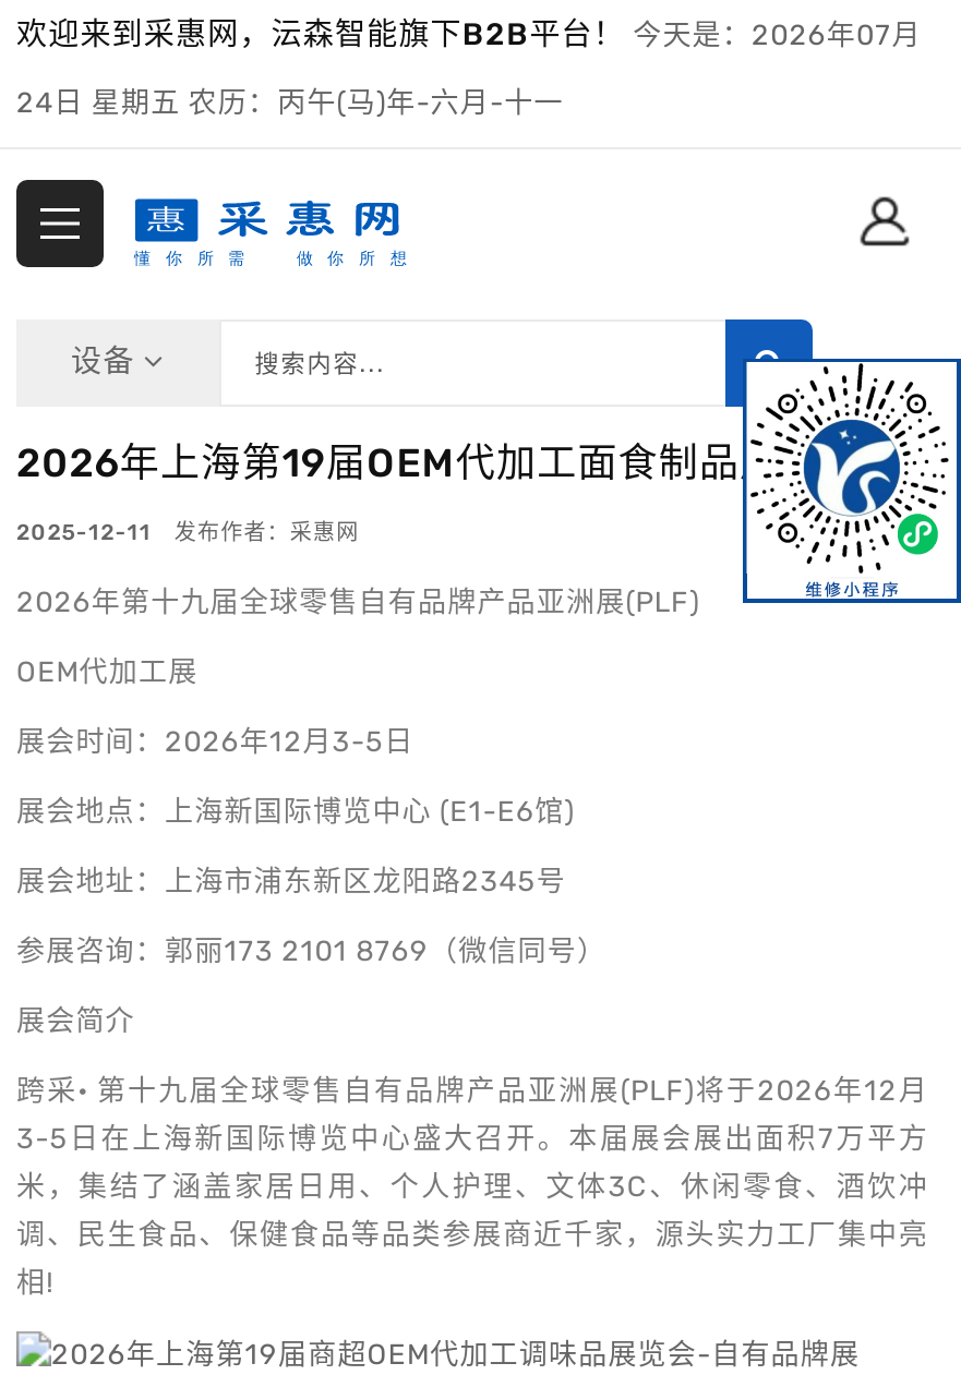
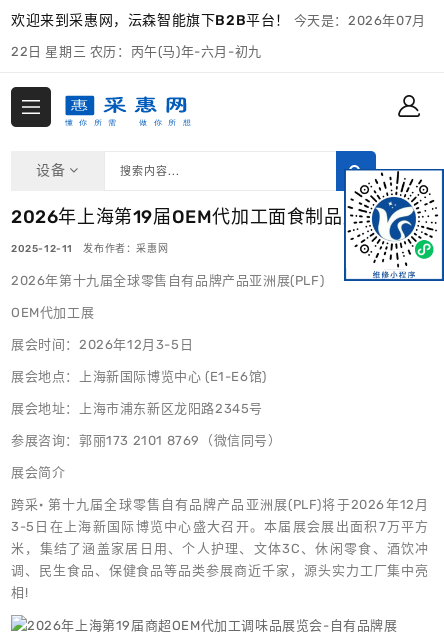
[16,86,564,119] 24日 星期五 农历：丙午(马)年-六月-十一 -> [11,44,262,59] 22日 星期三 农历：丙午(马)年-六月-初九

